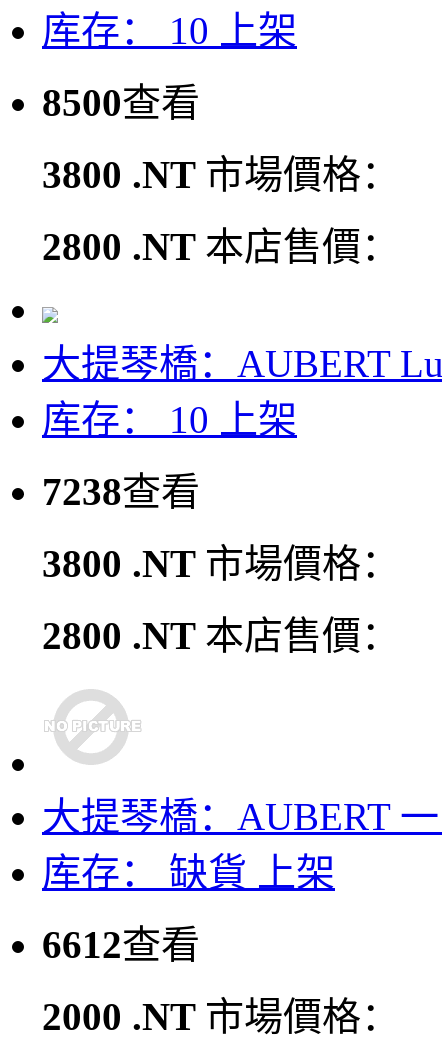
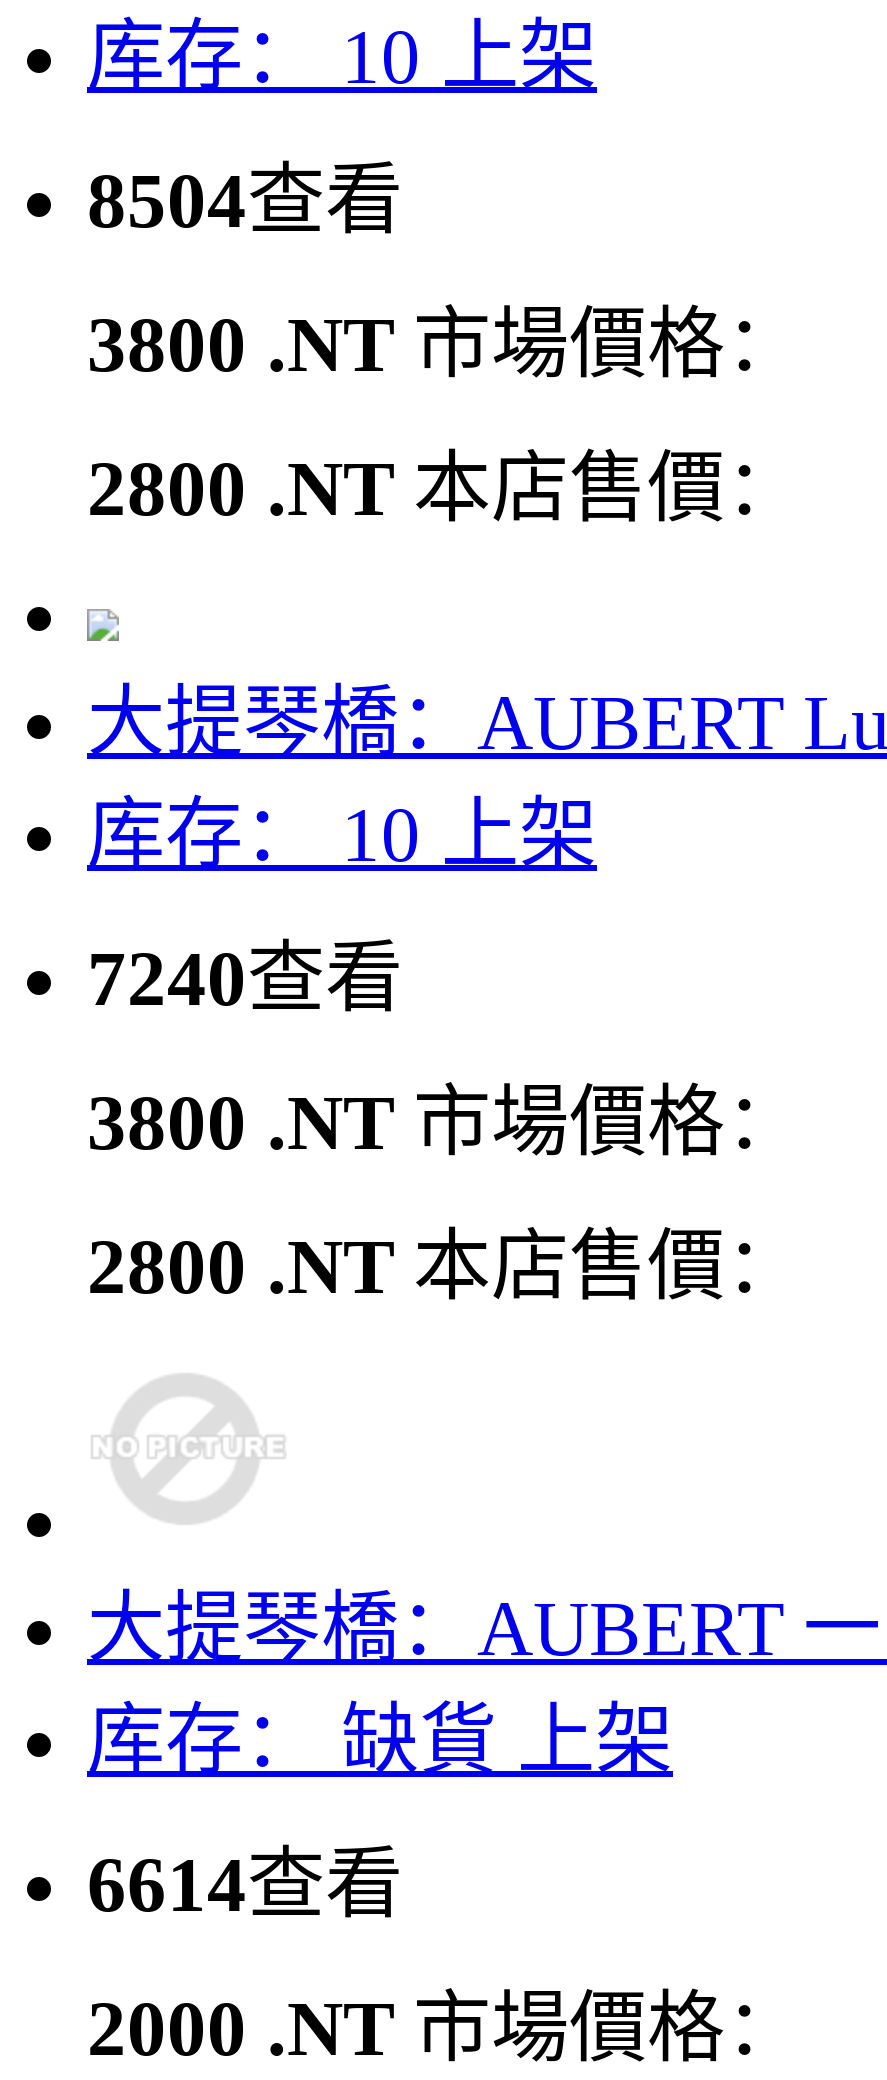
[42,81,200,124] 8500查看 -> [87,157,403,243] 8504查看
[42,470,200,513] 7238查看 -> [87,935,403,1021] 7240查看
[42,923,200,966] 6612查看 -> [87,1841,403,1927] 6614查看

